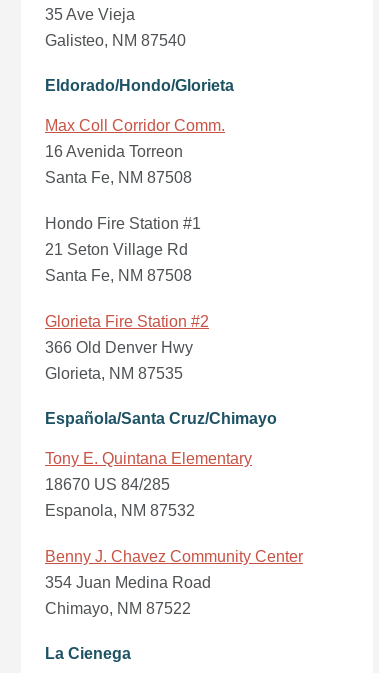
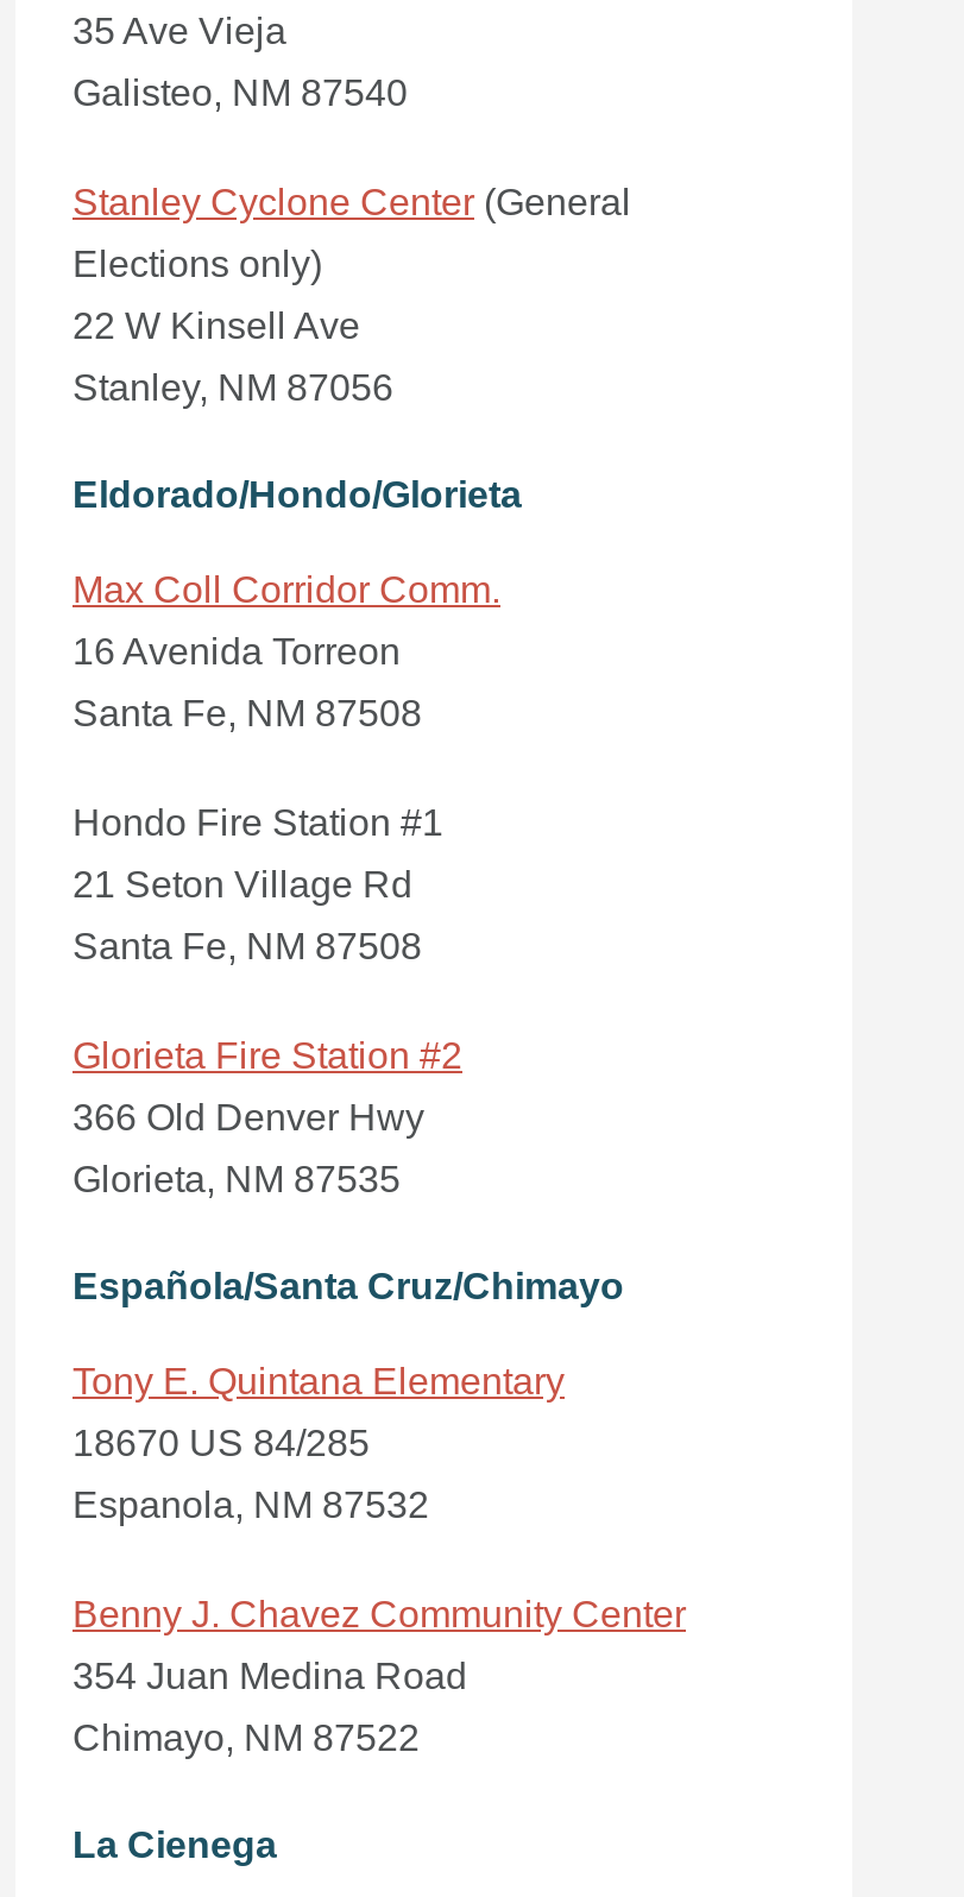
none -> [73,182,631,408] Stanley Cyclone Center (General | Elections only) | 22 W Kinsell Ave | Stanley, NM 87056

